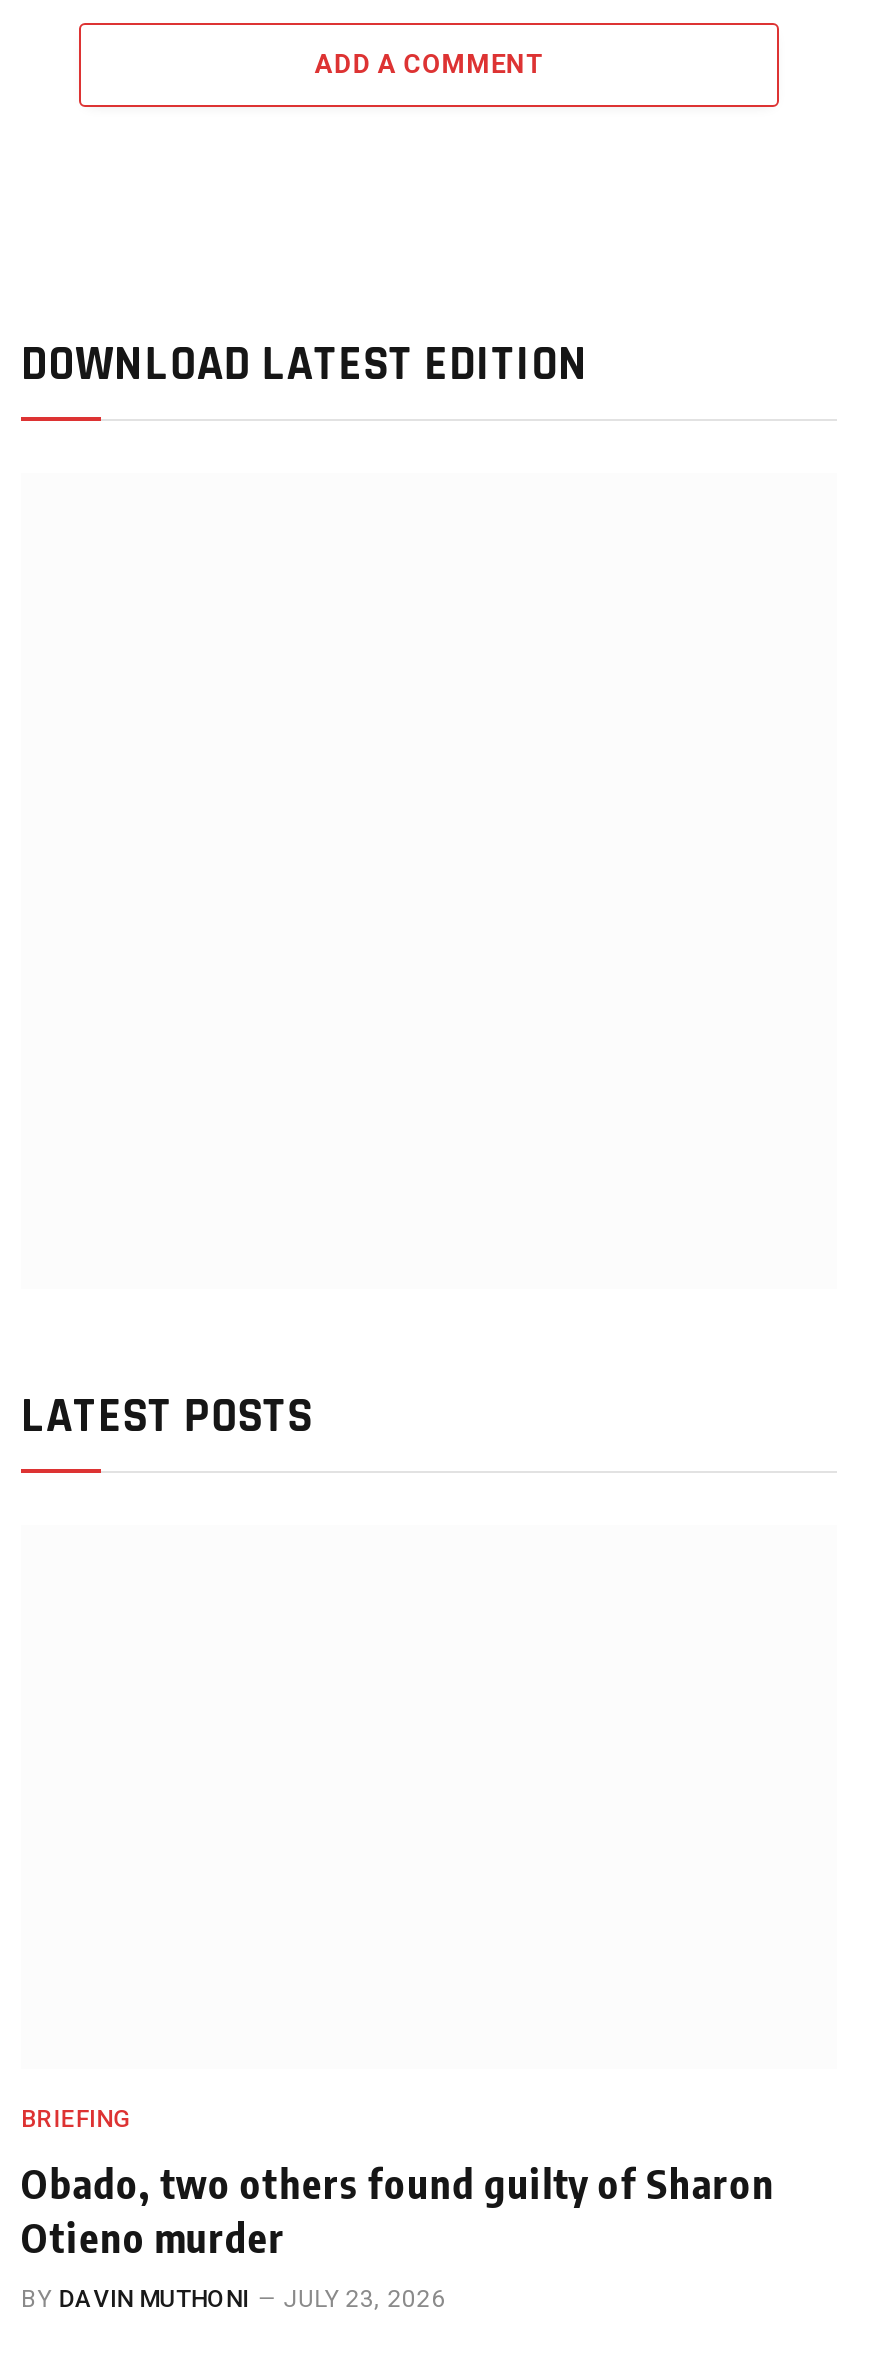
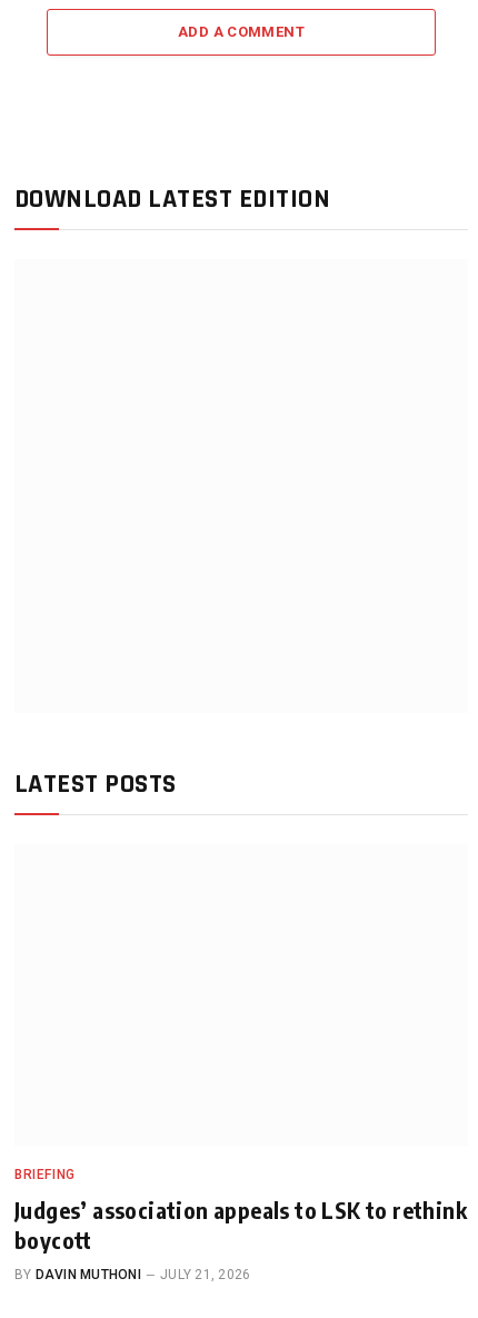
[21,2158,775,2262] Obado, two others found guilty of Sharon | Otieno murder -> [14,1196,467,1254] Judges’ association appeals to LSK to rethink | boycott
[21,2286,445,2314] BY DAVIN MUTHONI JULY 23, 2026 -> [14,1267,250,1283] BY DAVIN MUTHONI JULY 21, 2026

